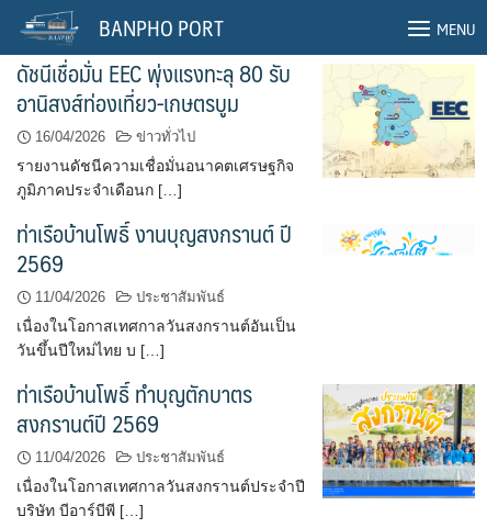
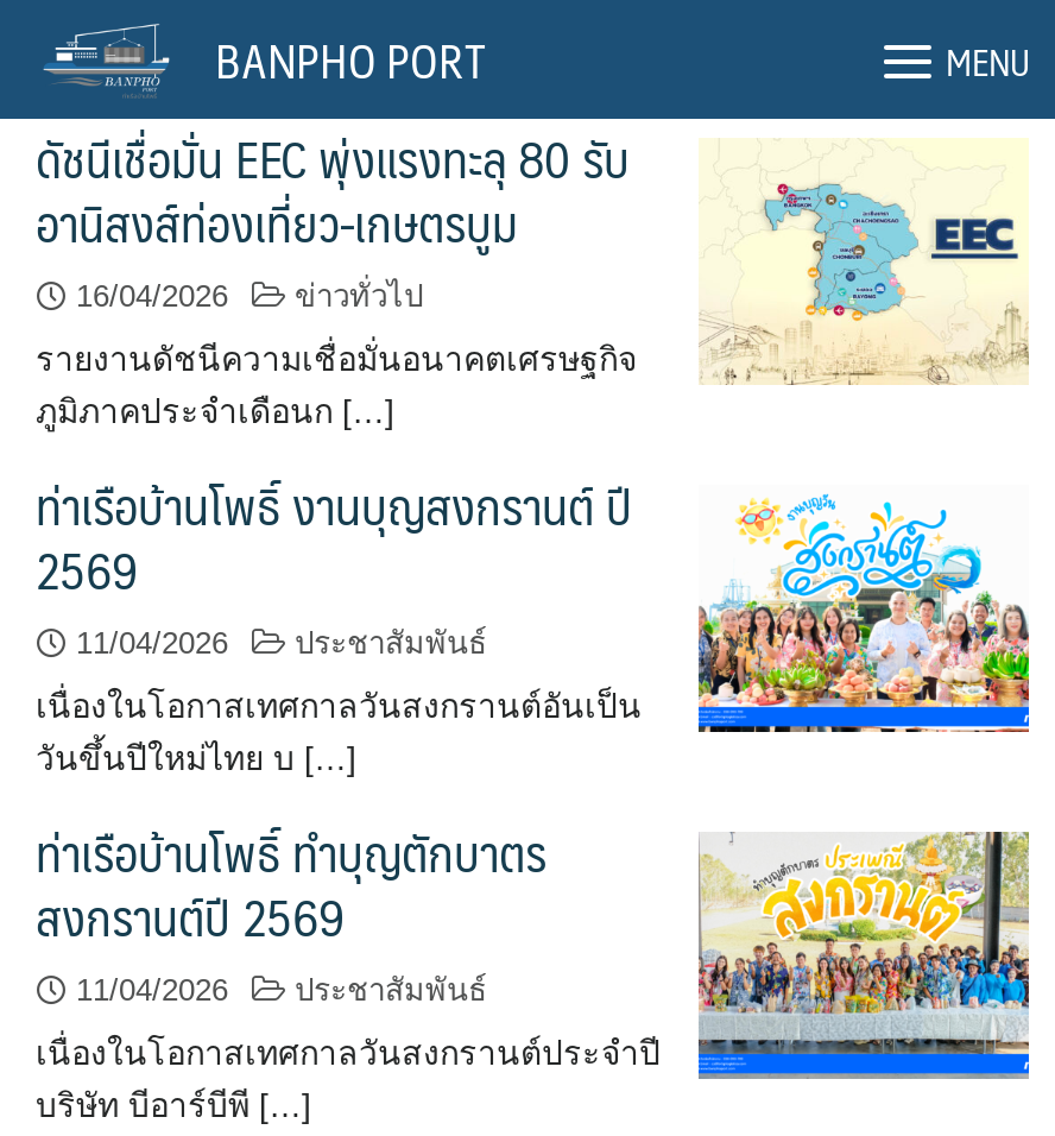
none -> [696,549,1031,734] [image]

